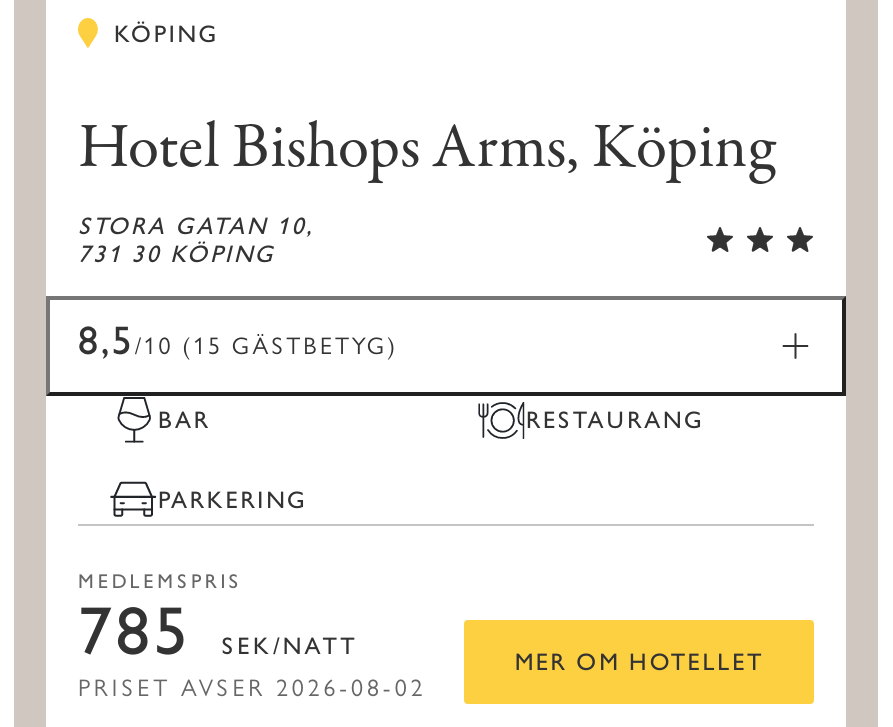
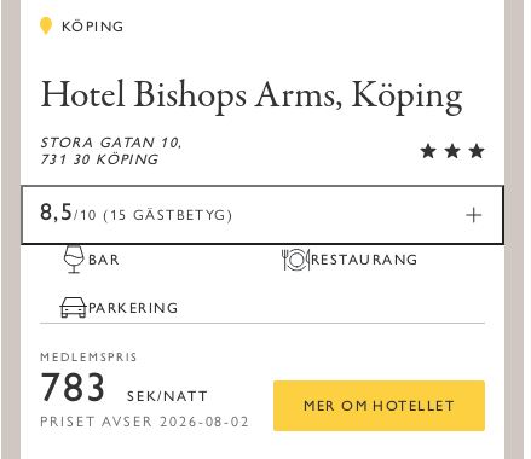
[78,590,358,672] 785 SEK/NATT -> [40,362,209,412] 783 SEK/NATT

